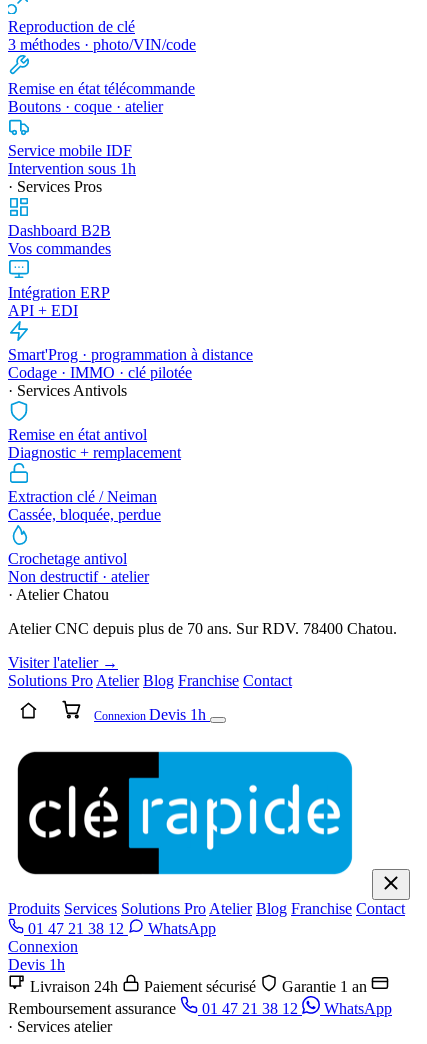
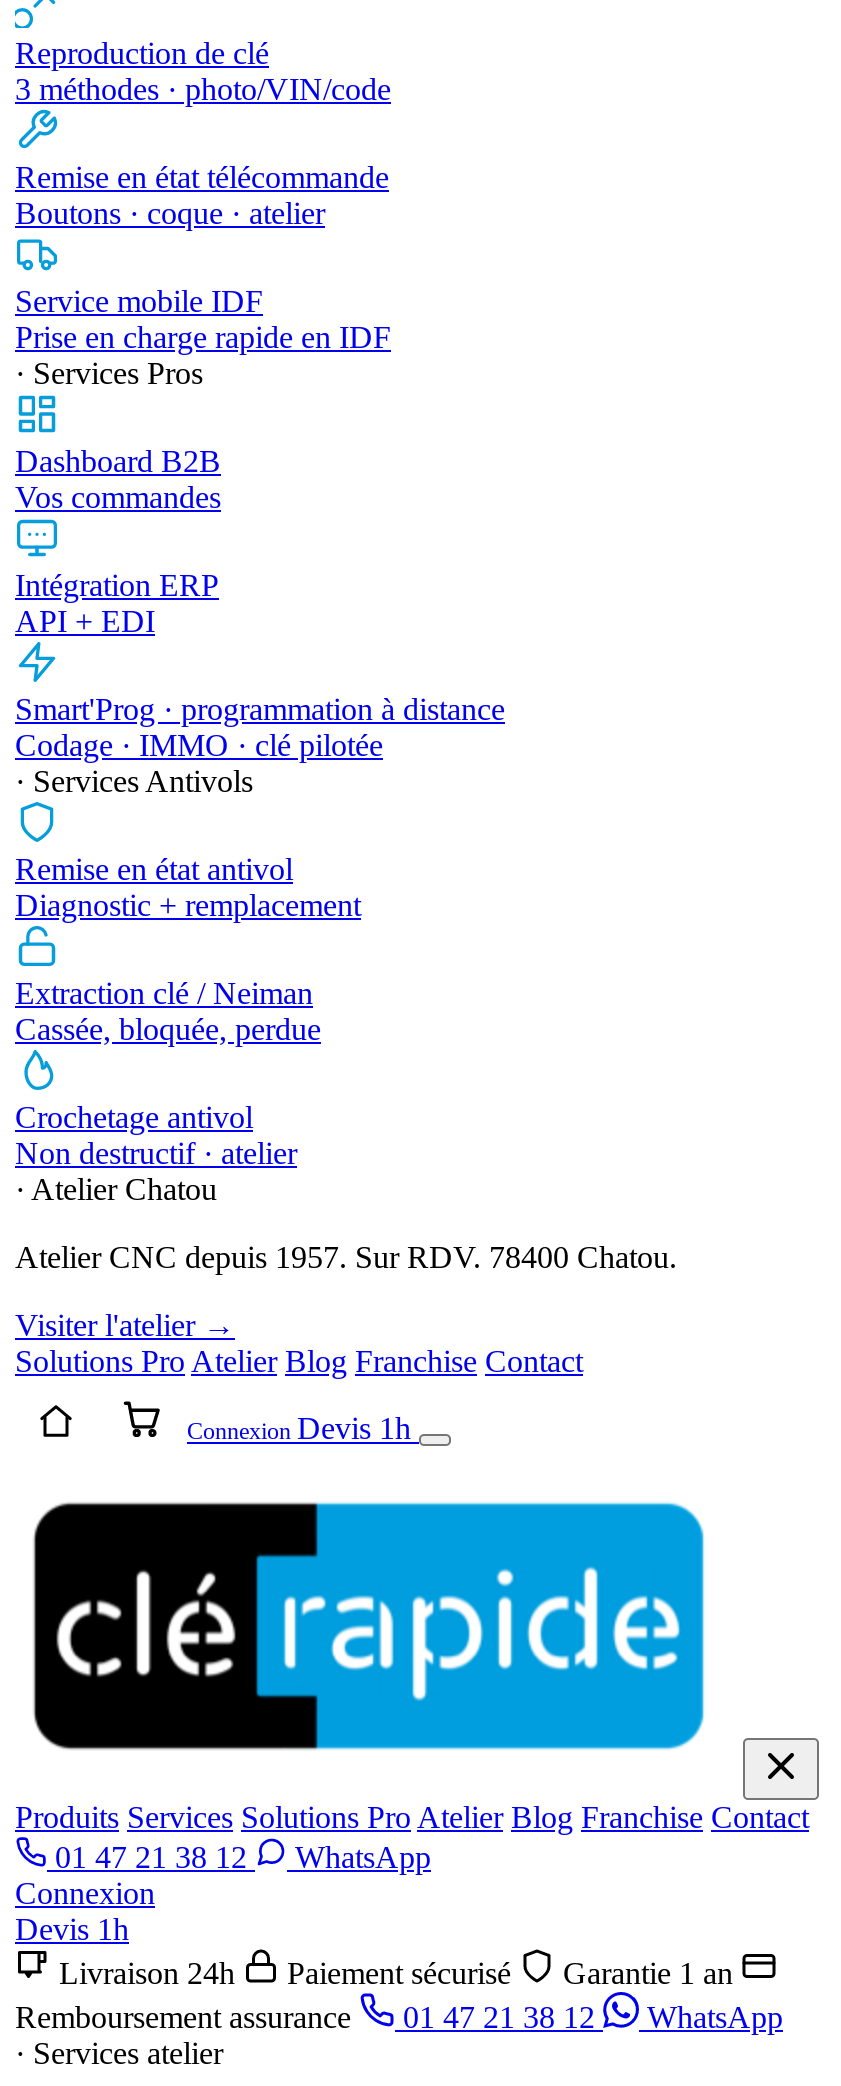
[8,160,136,177] Intervention sous 1h -> [15,320,391,354] Prise en charge rapide en IDF
[8,620,397,637] Atelier CNC depuis plus de 70 ans. Sur RDV. 78400 Chatou. -> [15,1240,677,1274] Atelier CNC depuis 1957. Sur RDV. 78400 Chatou.

